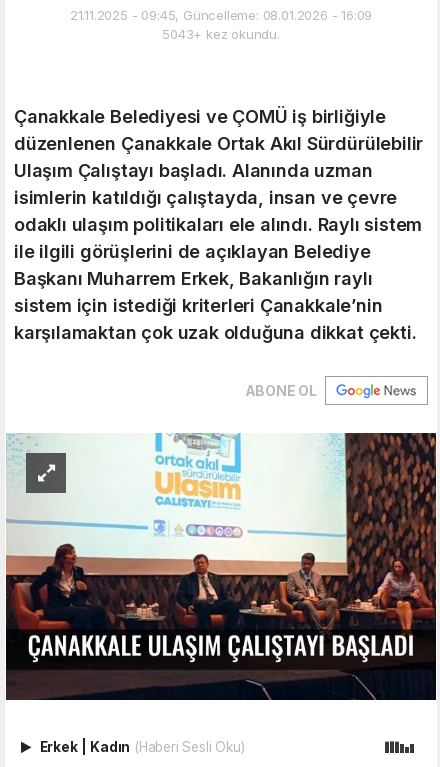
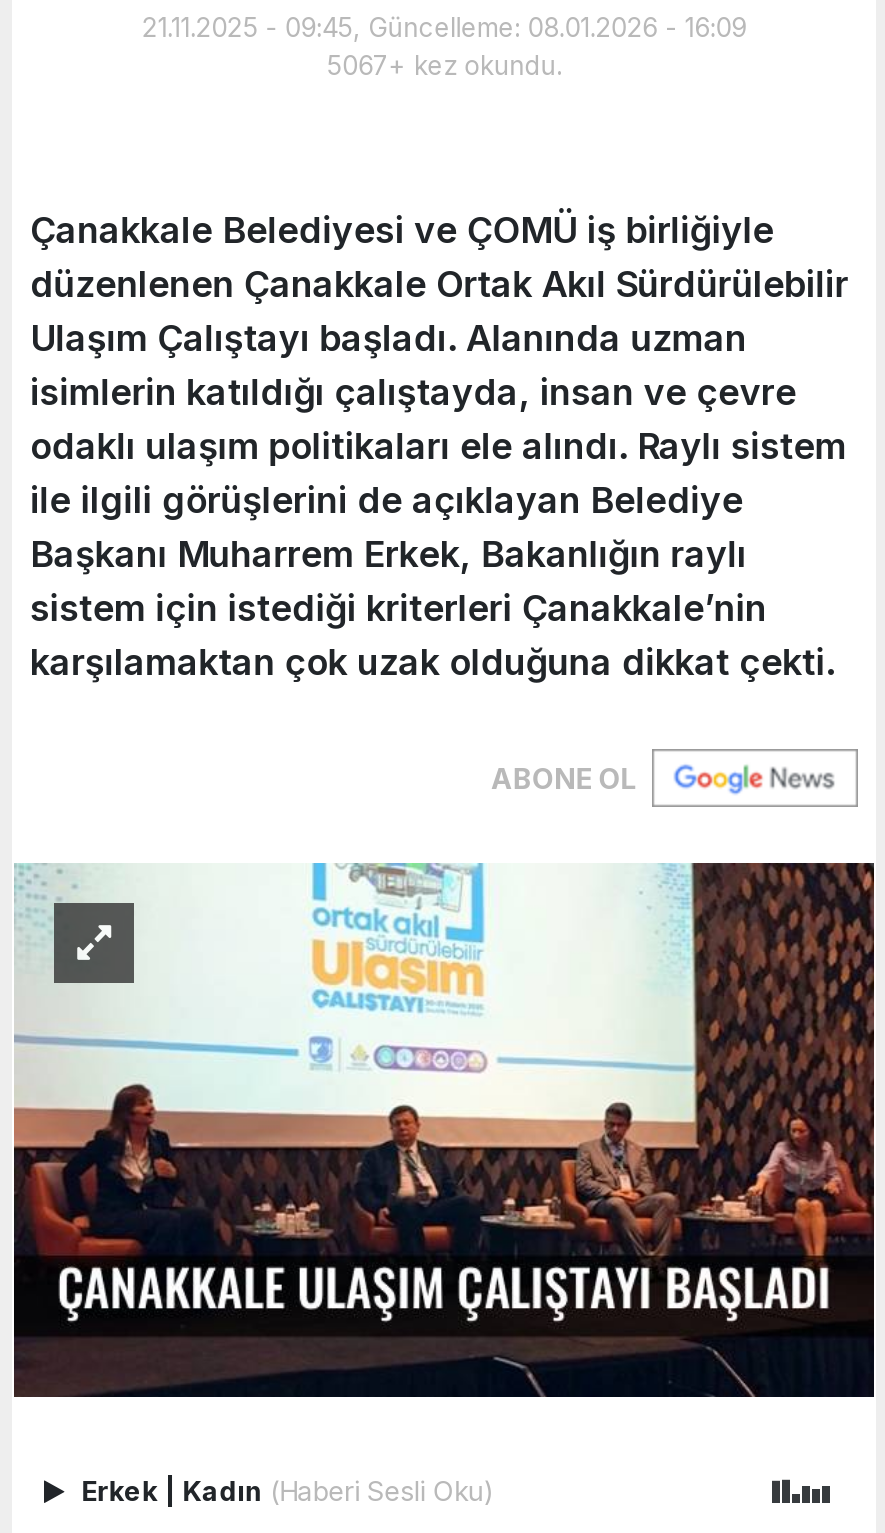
[162,26,280,42] 5043+ kez okundu. -> [326,49,562,81] 5067+ kez okundu.

